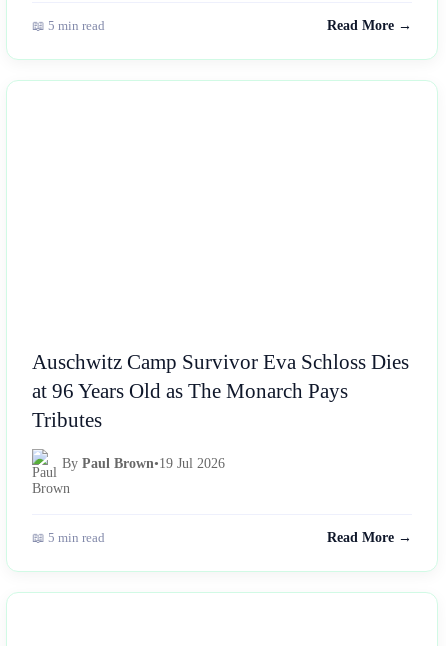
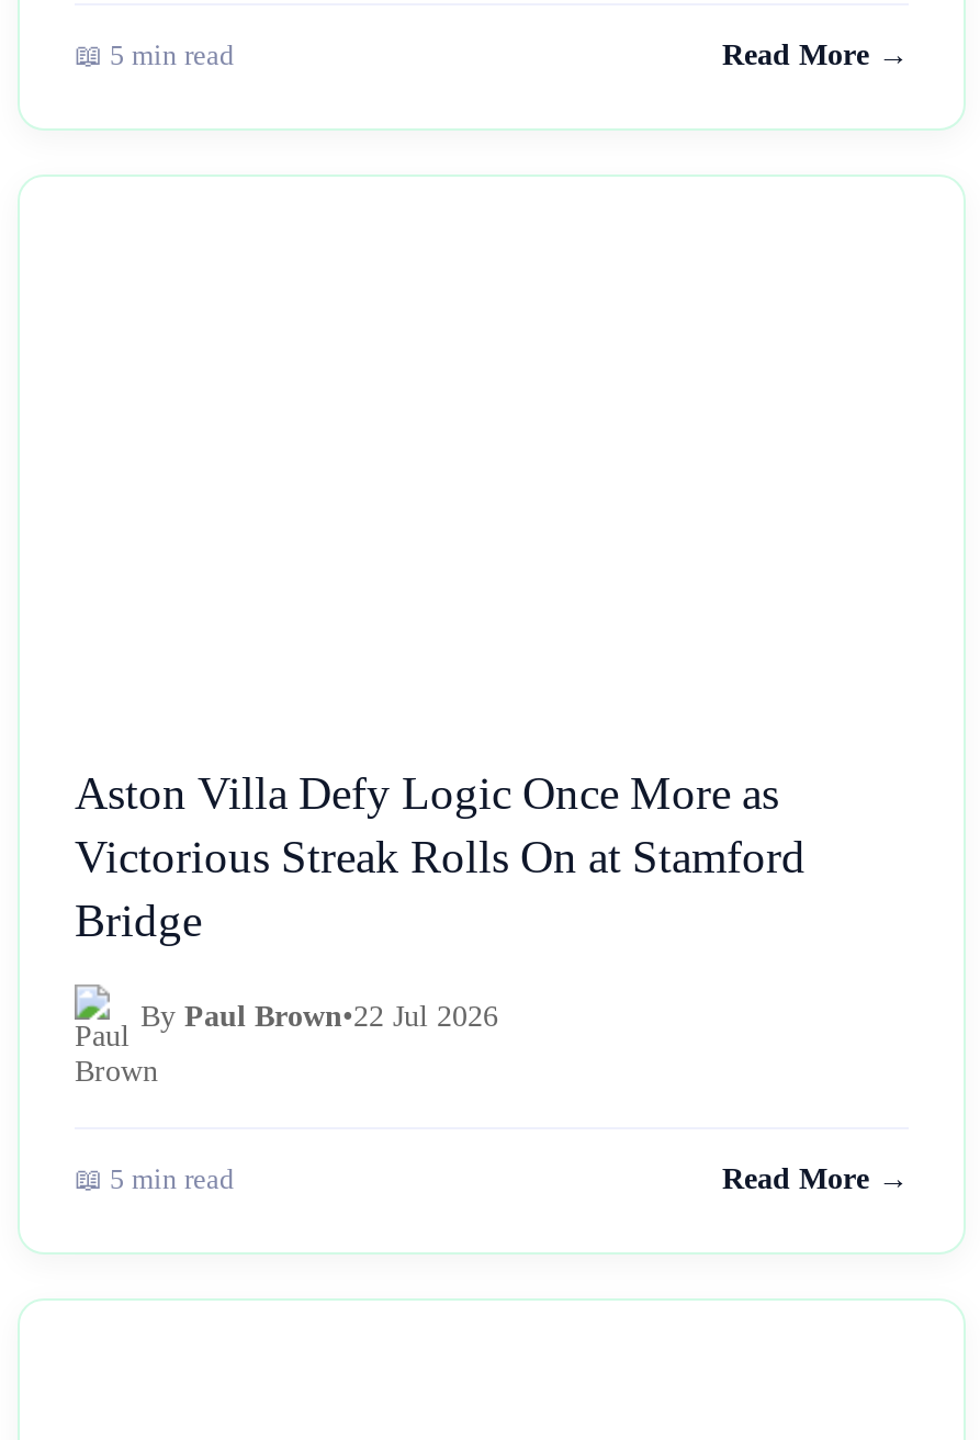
[32,350,409,431] Auschwitz Camp Survivor Eva Schloss Dies | at 96 Years Old as The Monarch Pays | Tributes -> [75,768,806,945] Aston Villa Defy Logic Once More as | Victorious Streak Rolls On at Stamford | Bridge
[62,456,225,471] By Paul Brown•19 Jul 2026 -> [140,1000,498,1033] By Paul Brown•22 Jul 2026

